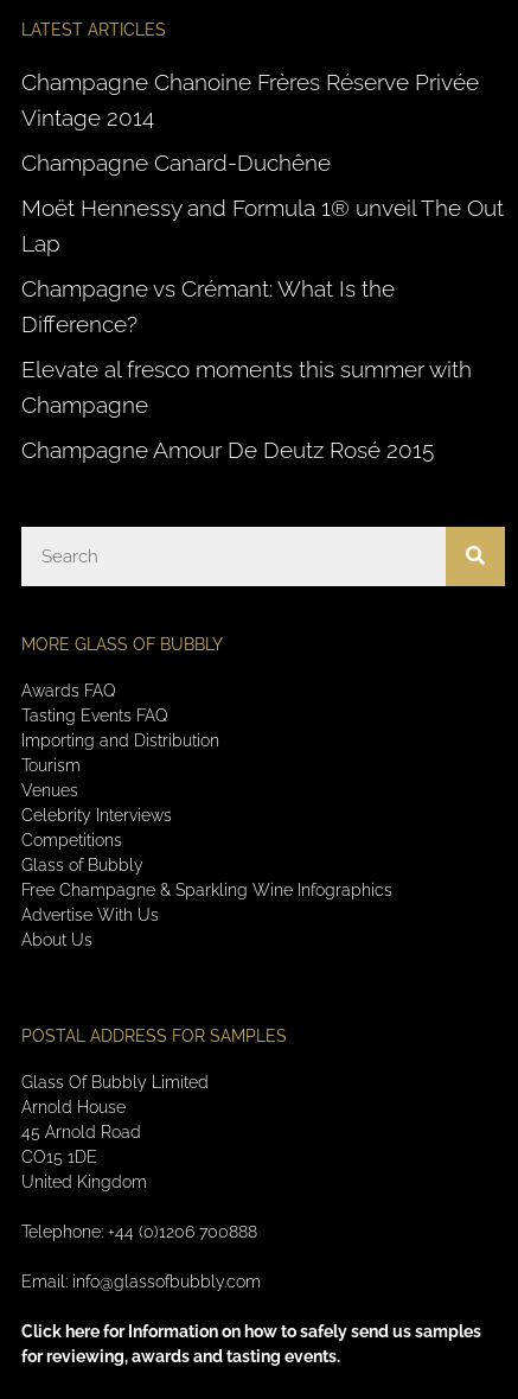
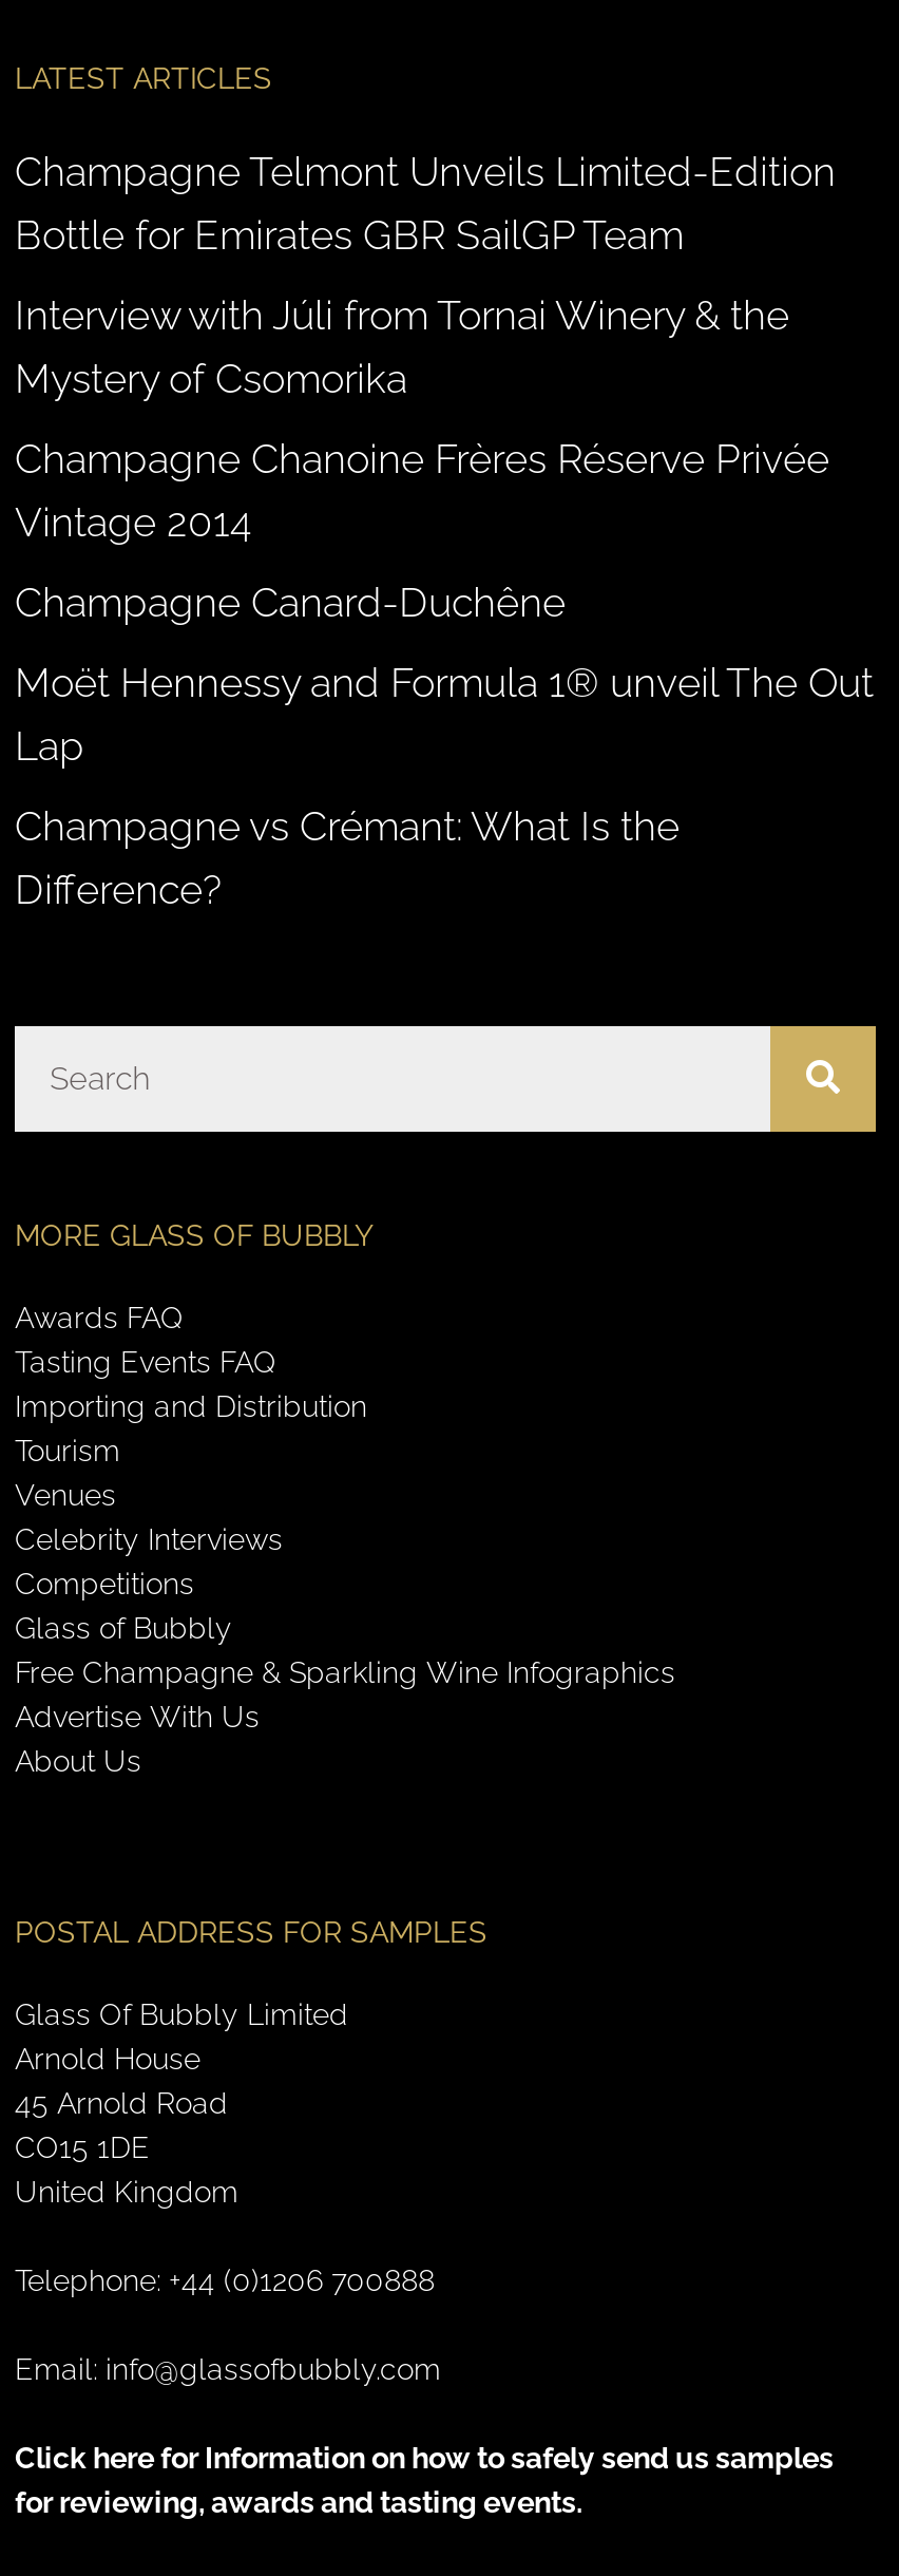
none -> [15,147,836,401] Champagne Telmont Unveils Limited-Edition | Bottle for Emirates GBR SailGP Team | Interview with Júli from Tornai Winery & the | Mystery of Csomorika
moved [21,69,504,337] -> [15,435,874,912]: Champagne Chanoine Frères Réserve Privée | Vintage 2014 | Champagne Canard-Duchêne | Moët Hennessy and Formula 1® unveil The Out | Lap | Champagne vs Crémant: What Is the | Difference?
[21,356,472,463] Elevate al fresco moments this summer with | Champagne | Champagne Amour De Deutz Rosé 2015 -> none

